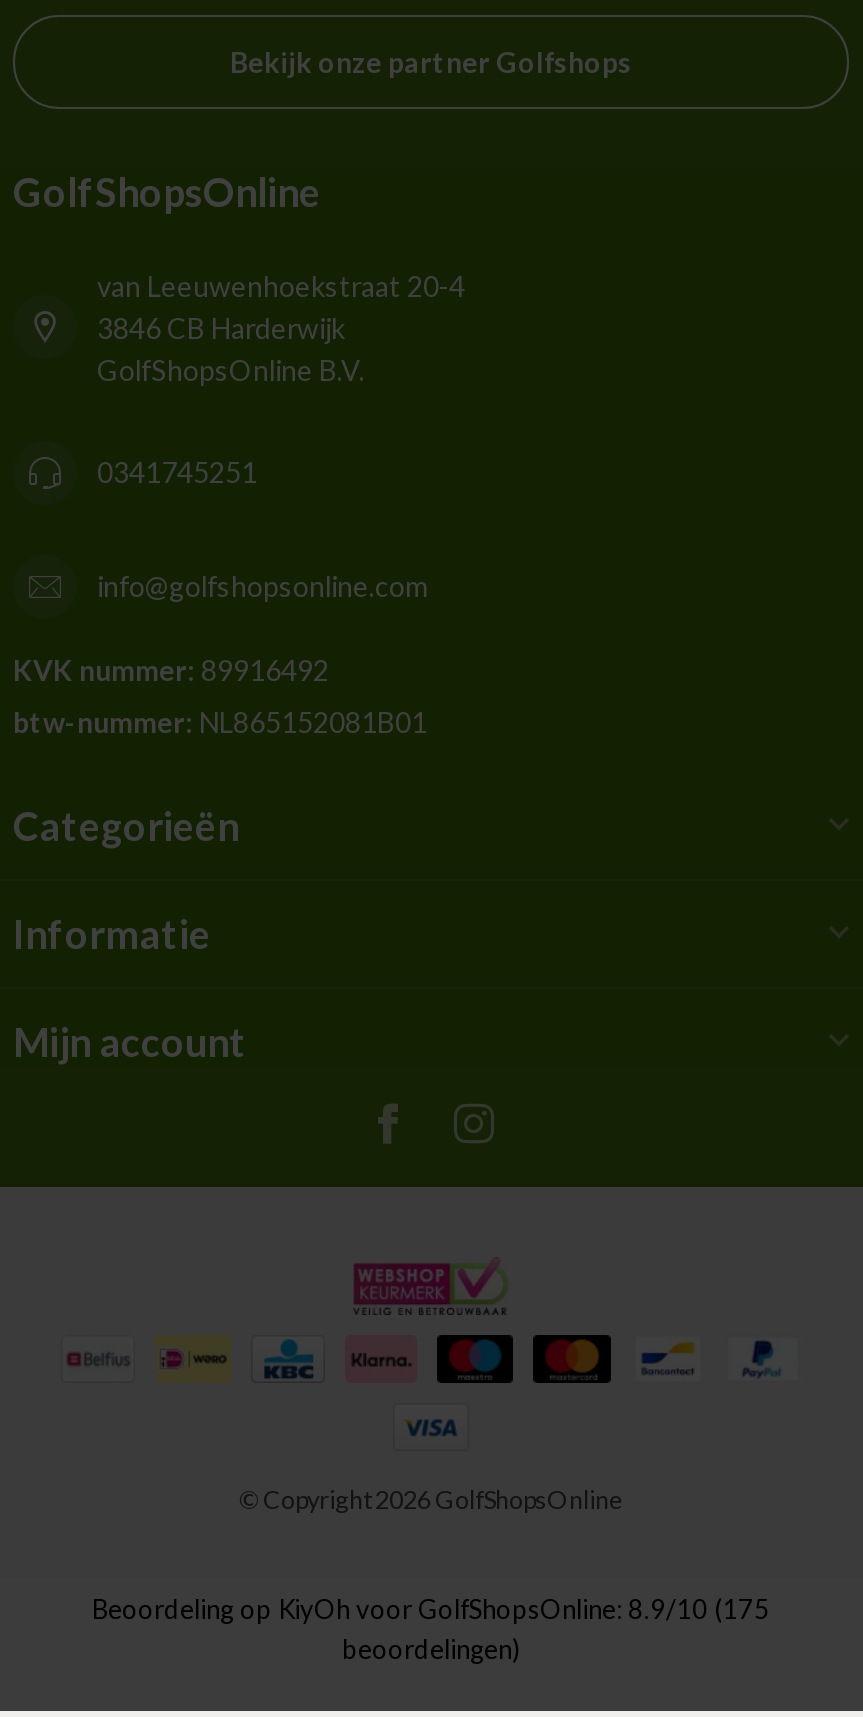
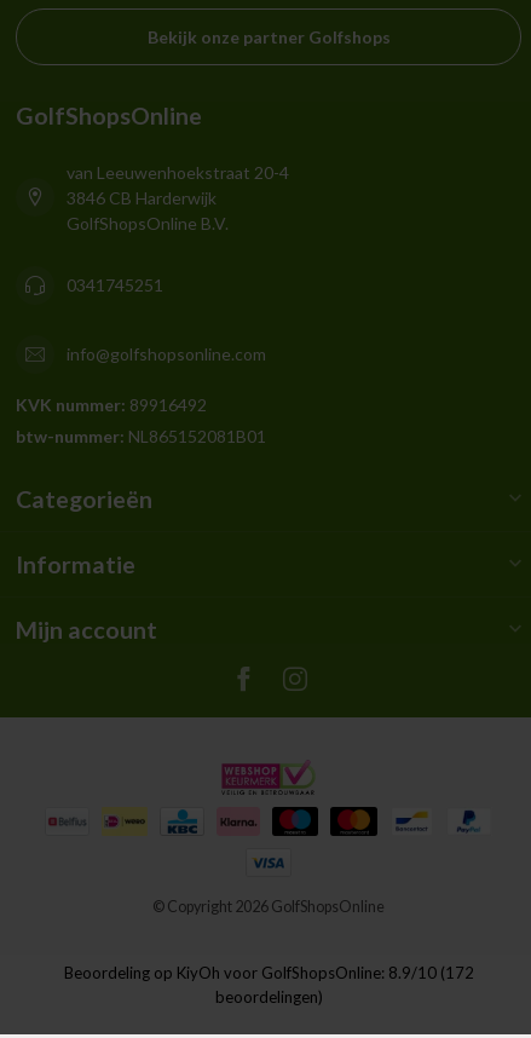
[92,1593,770,1625] Beoordeling op KiyOh voor GolfShopsOnline: 8.9/10 (175 -> [64,963,474,982] Beoordeling op KiyOh voor GolfShopsOnline: 8.9/10 (172

